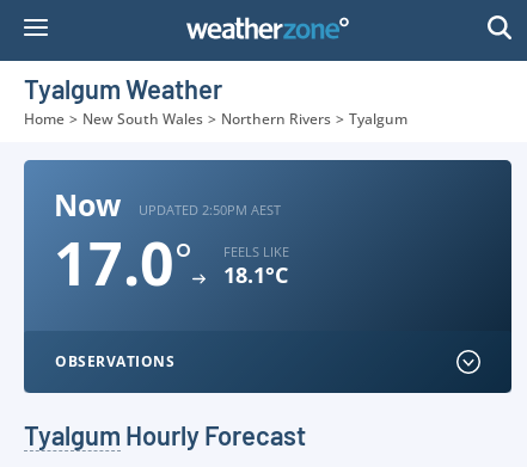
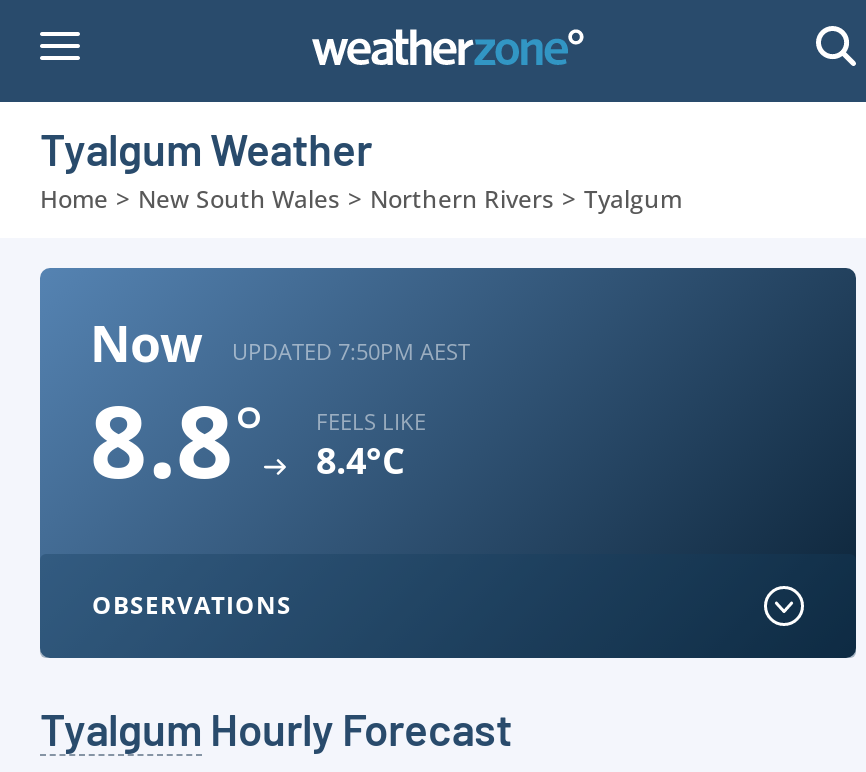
[139,200,281,218] UPDATED 2:50PM AEST -> [232,335,470,365] UPDATED 7:50PM AEST
[54,222,192,303] 17.0° -> [90,372,264,508] 8.8°
[223,260,288,289] 18.1°C -> [316,436,404,484] 8.4°C

